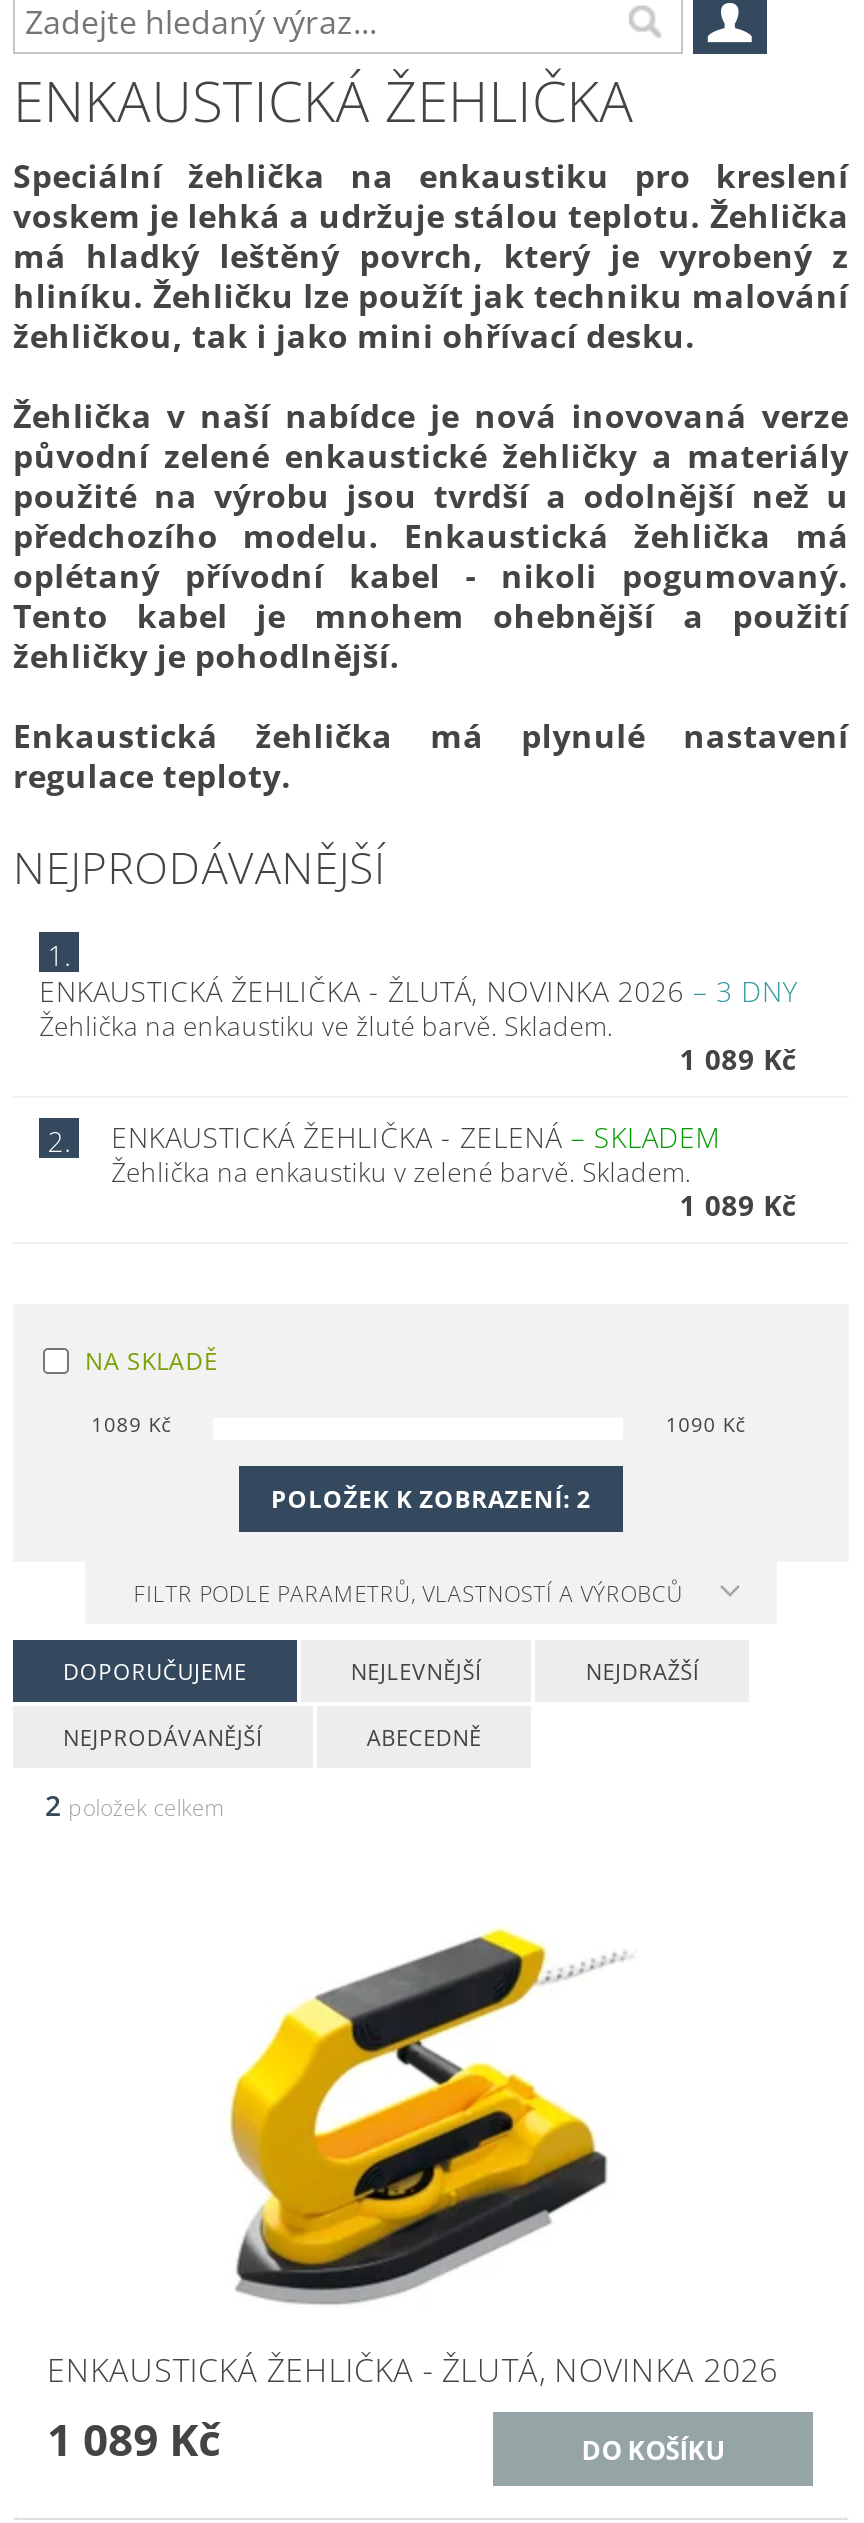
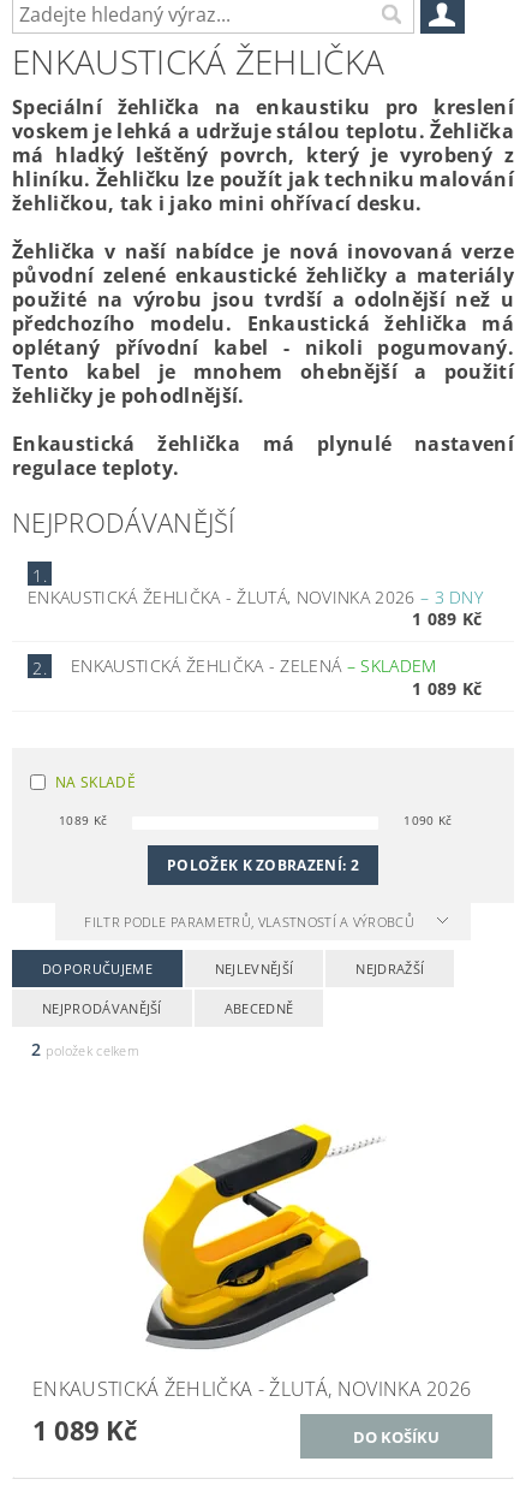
[39,1008,613,1044] Žehlička na enkaustiku ve žluté barvě. Skladem. -> none
[111,1154,691,1190] Žehlička na enkaustiku v zelené barvě. Skladem. -> none

